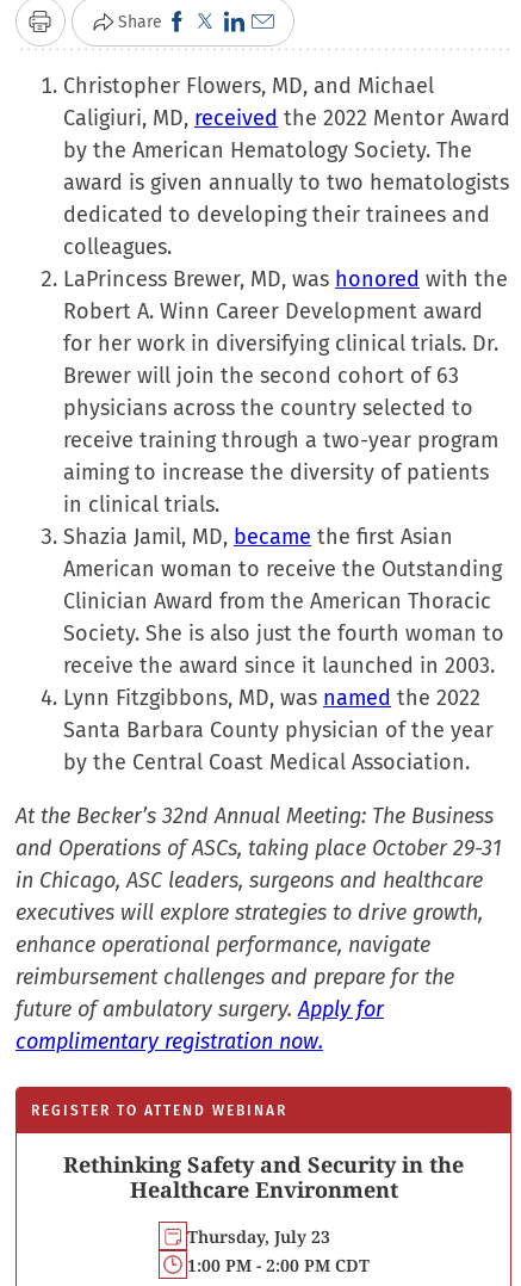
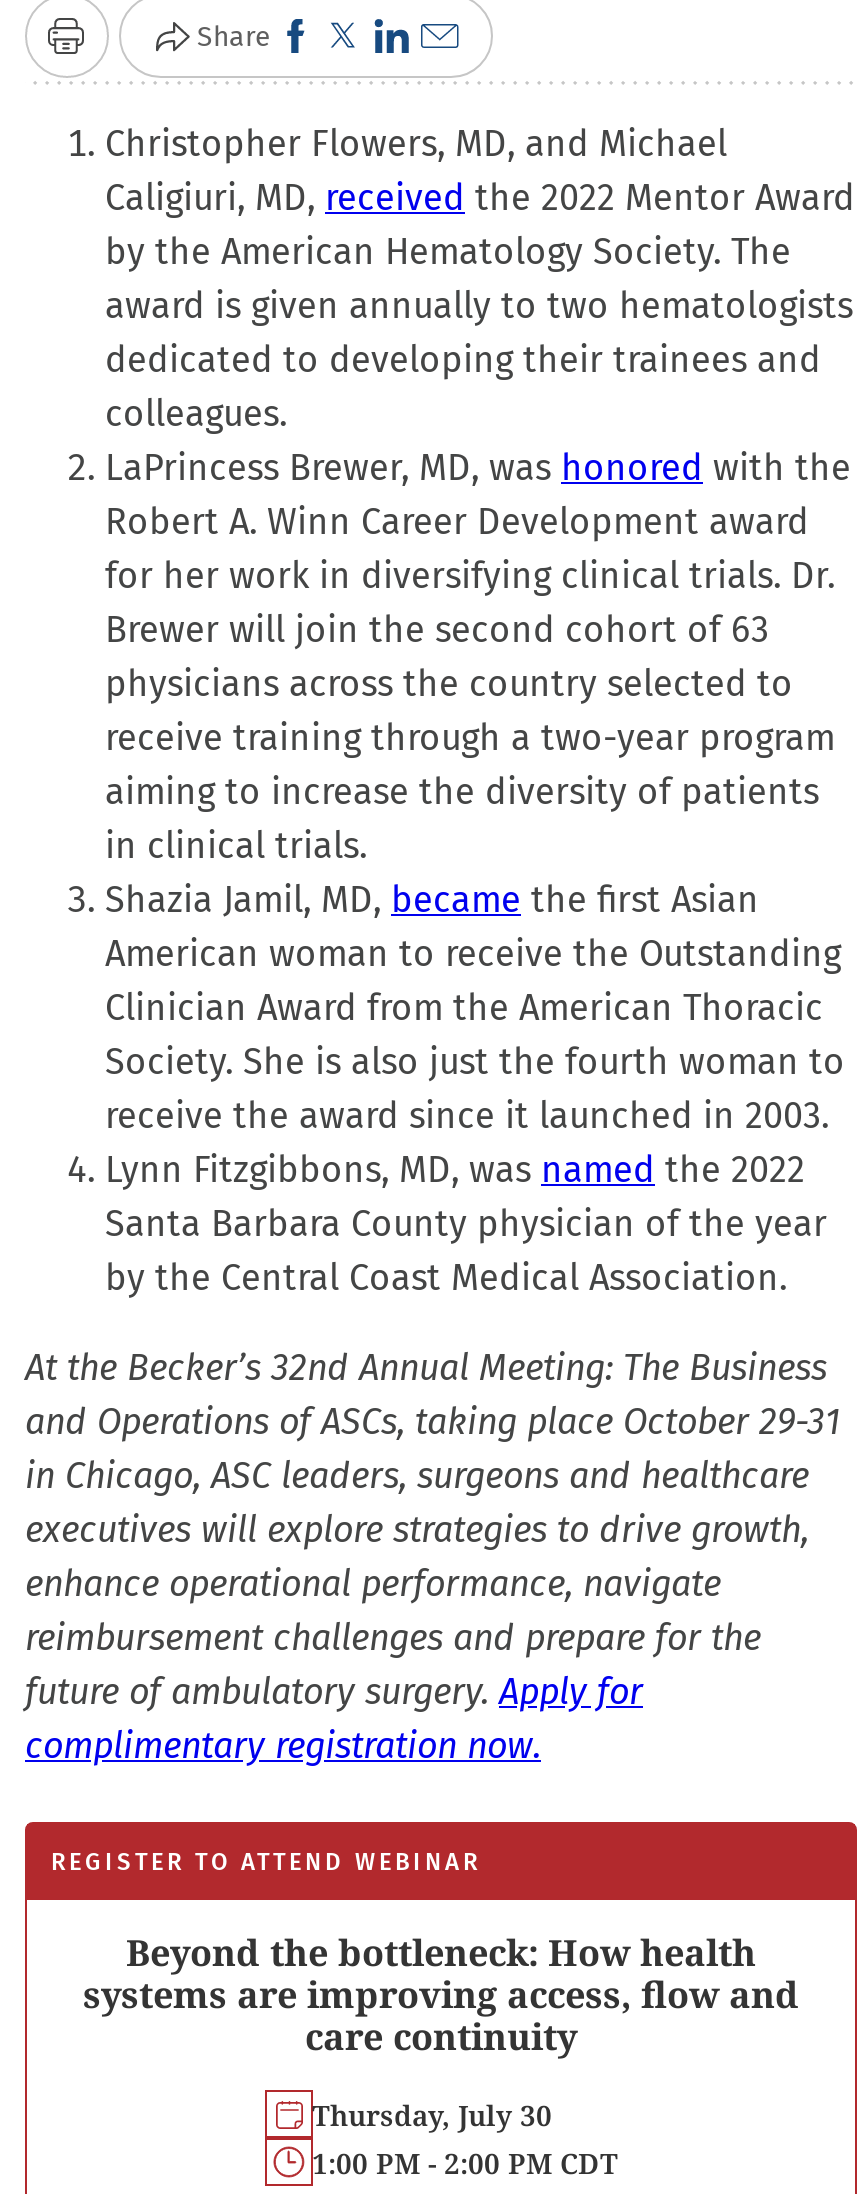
[63,1150,464,1204] Rethinking Safety and Security in the | Healthcare Environment -> [83,1928,799,2060] Beyond the bottleneck: How health | systems are improving access, flow and | care continuity
[187,1225,330,1247] Thursday, July 23 -> [312,2095,552,2133] Thursday, July 30

